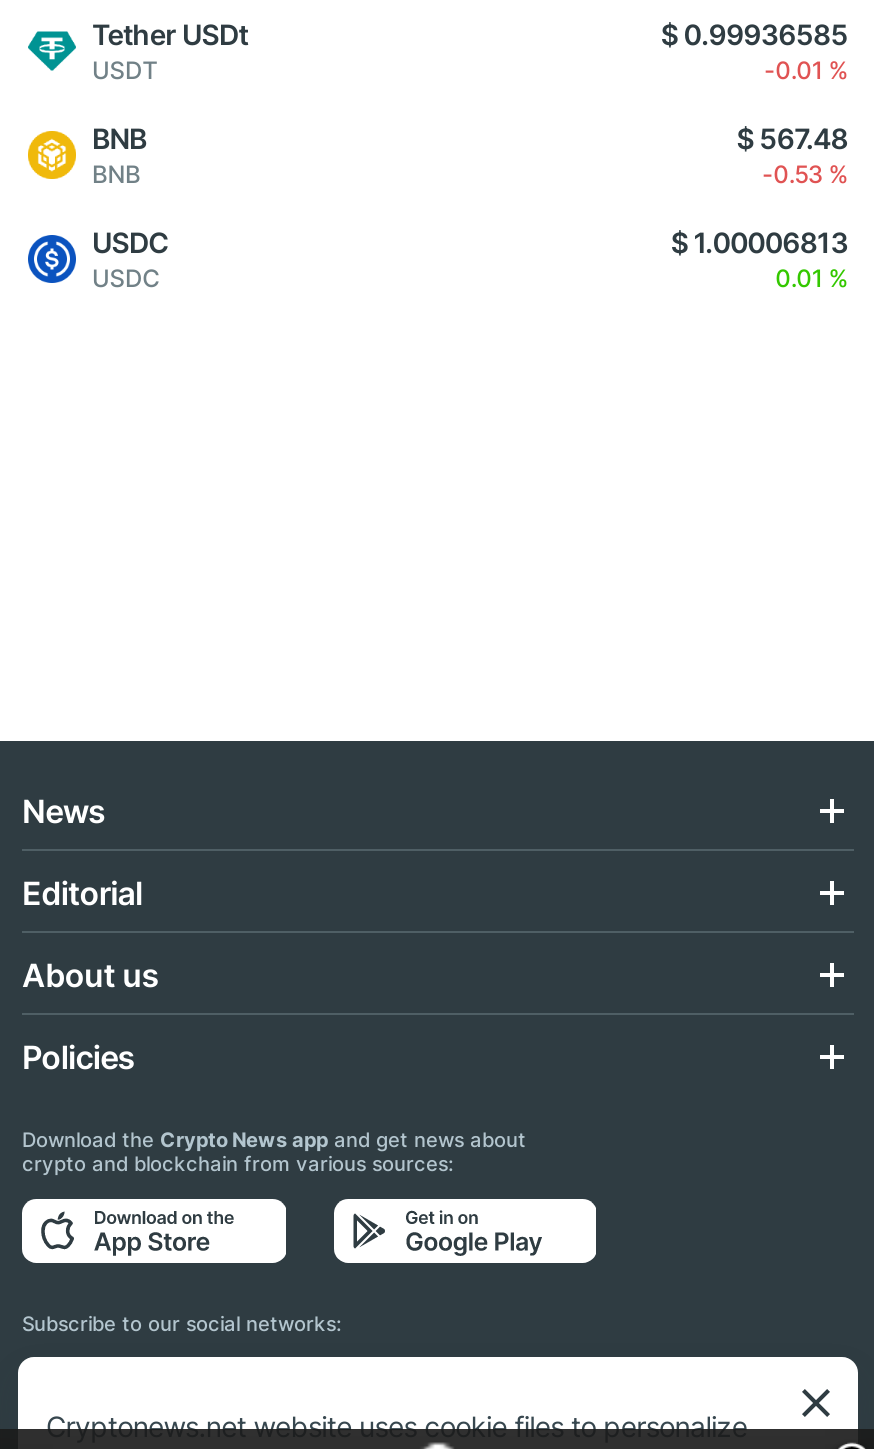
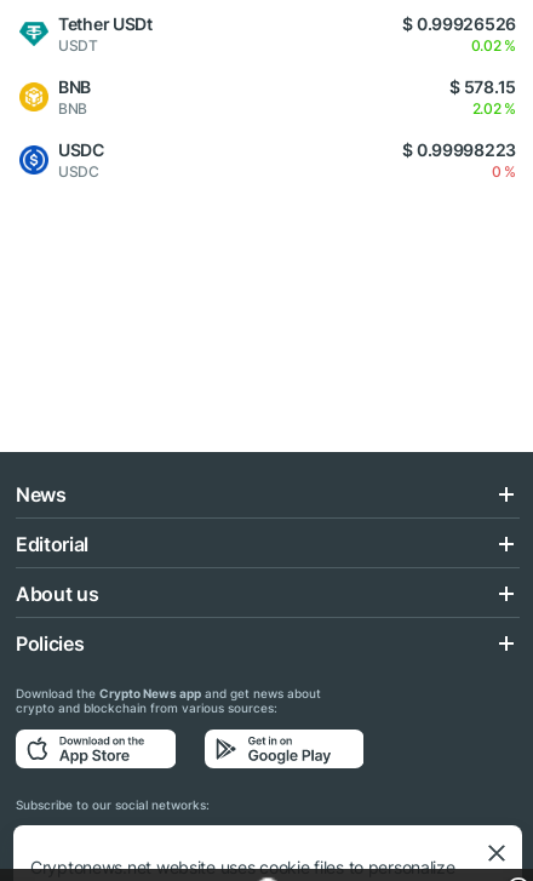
[661,17,848,51] $ 0.99936585 -> [403,13,516,34] $ 0.99926526
[764,55,848,85] -0.01 % -> [471,36,516,54] 0.02 %
[736,121,848,155] $ 567.48 -> [450,76,516,97] $ 578.15
[762,159,848,189] -0.53 % -> [472,99,516,117] 2.02 %
[671,225,848,259] $ 1.00006813 -> [403,139,516,160] $ 0.99998223
[775,263,848,293] 0.01 % -> [492,162,516,180] 0 %

